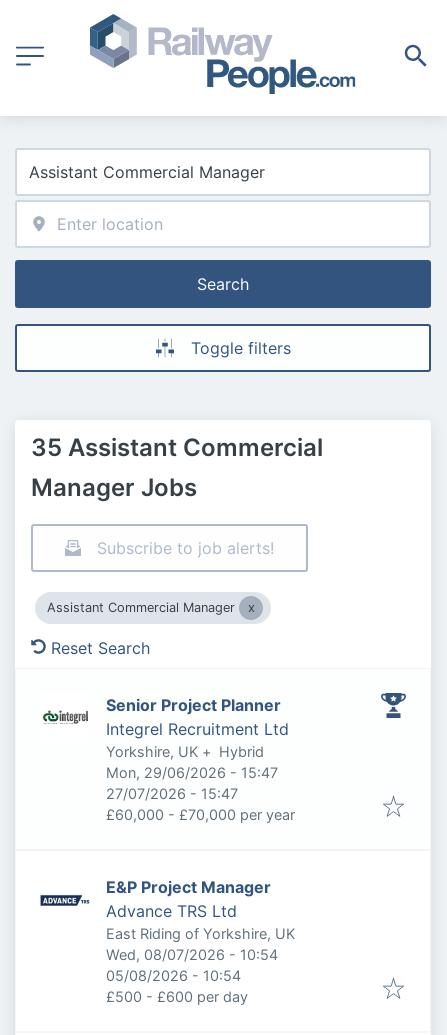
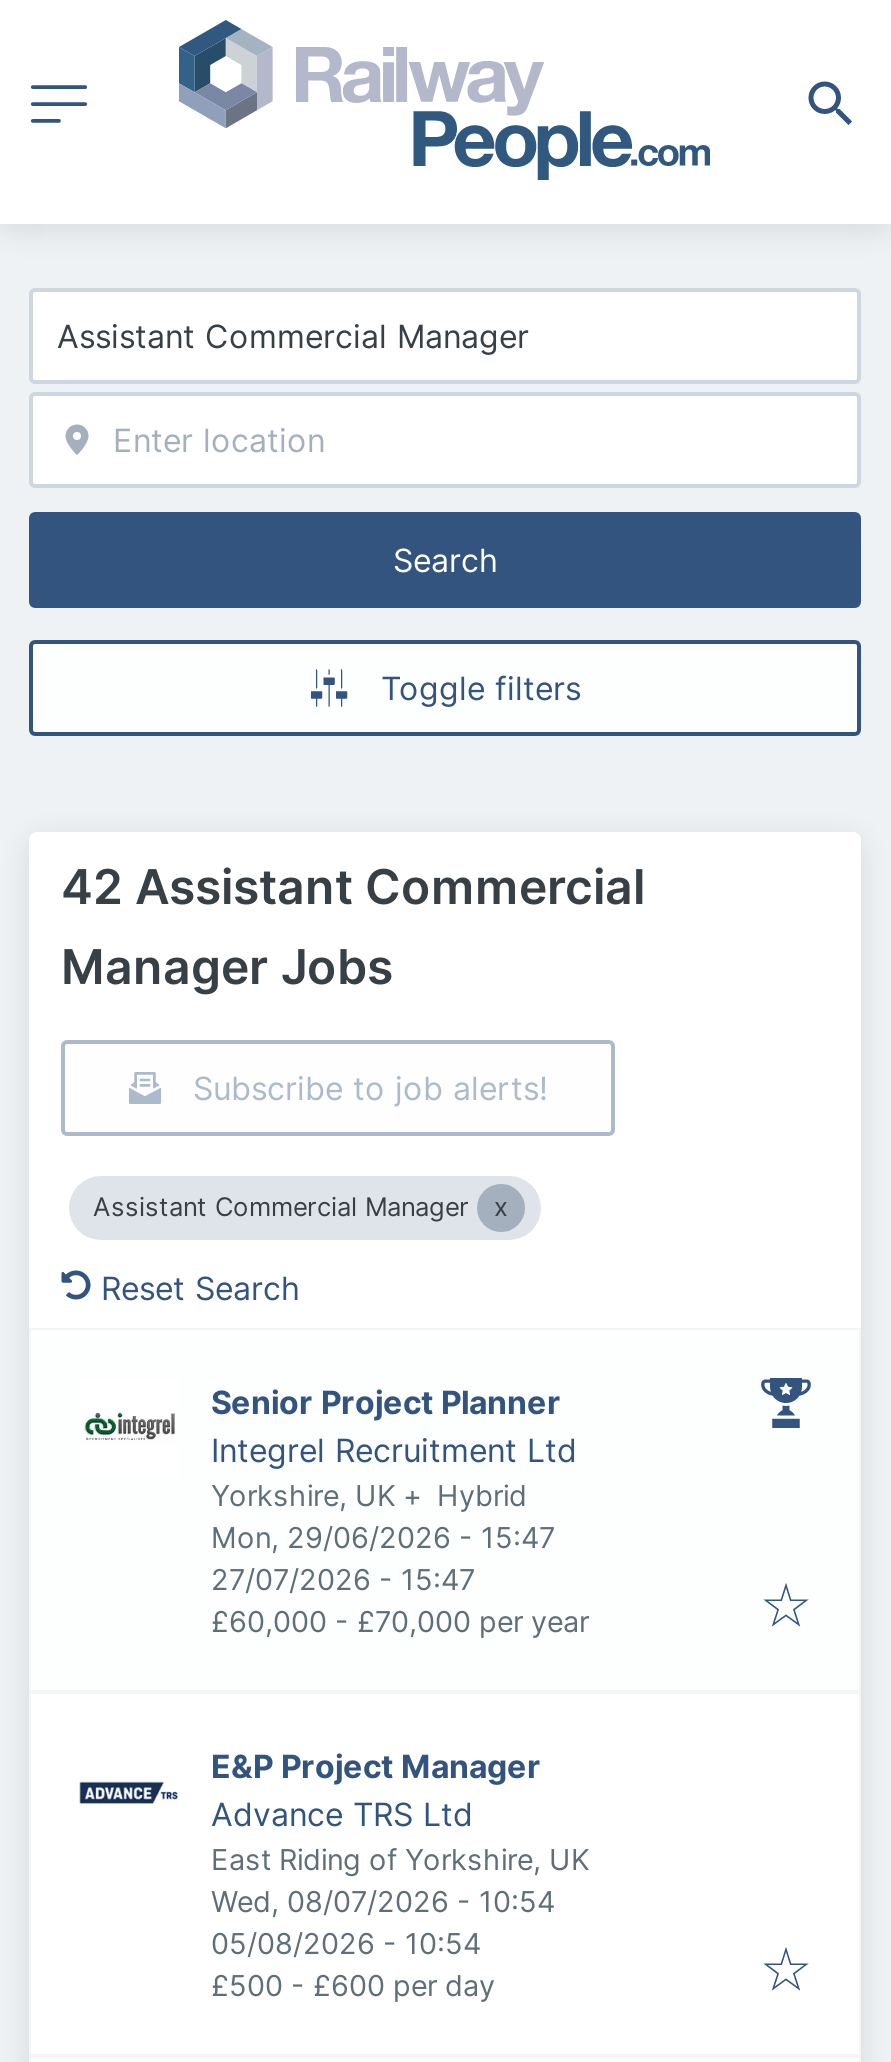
[31,433,323,462] 35 Assistant Commercial -> [61,858,645,916] 42 Assistant Commercial

